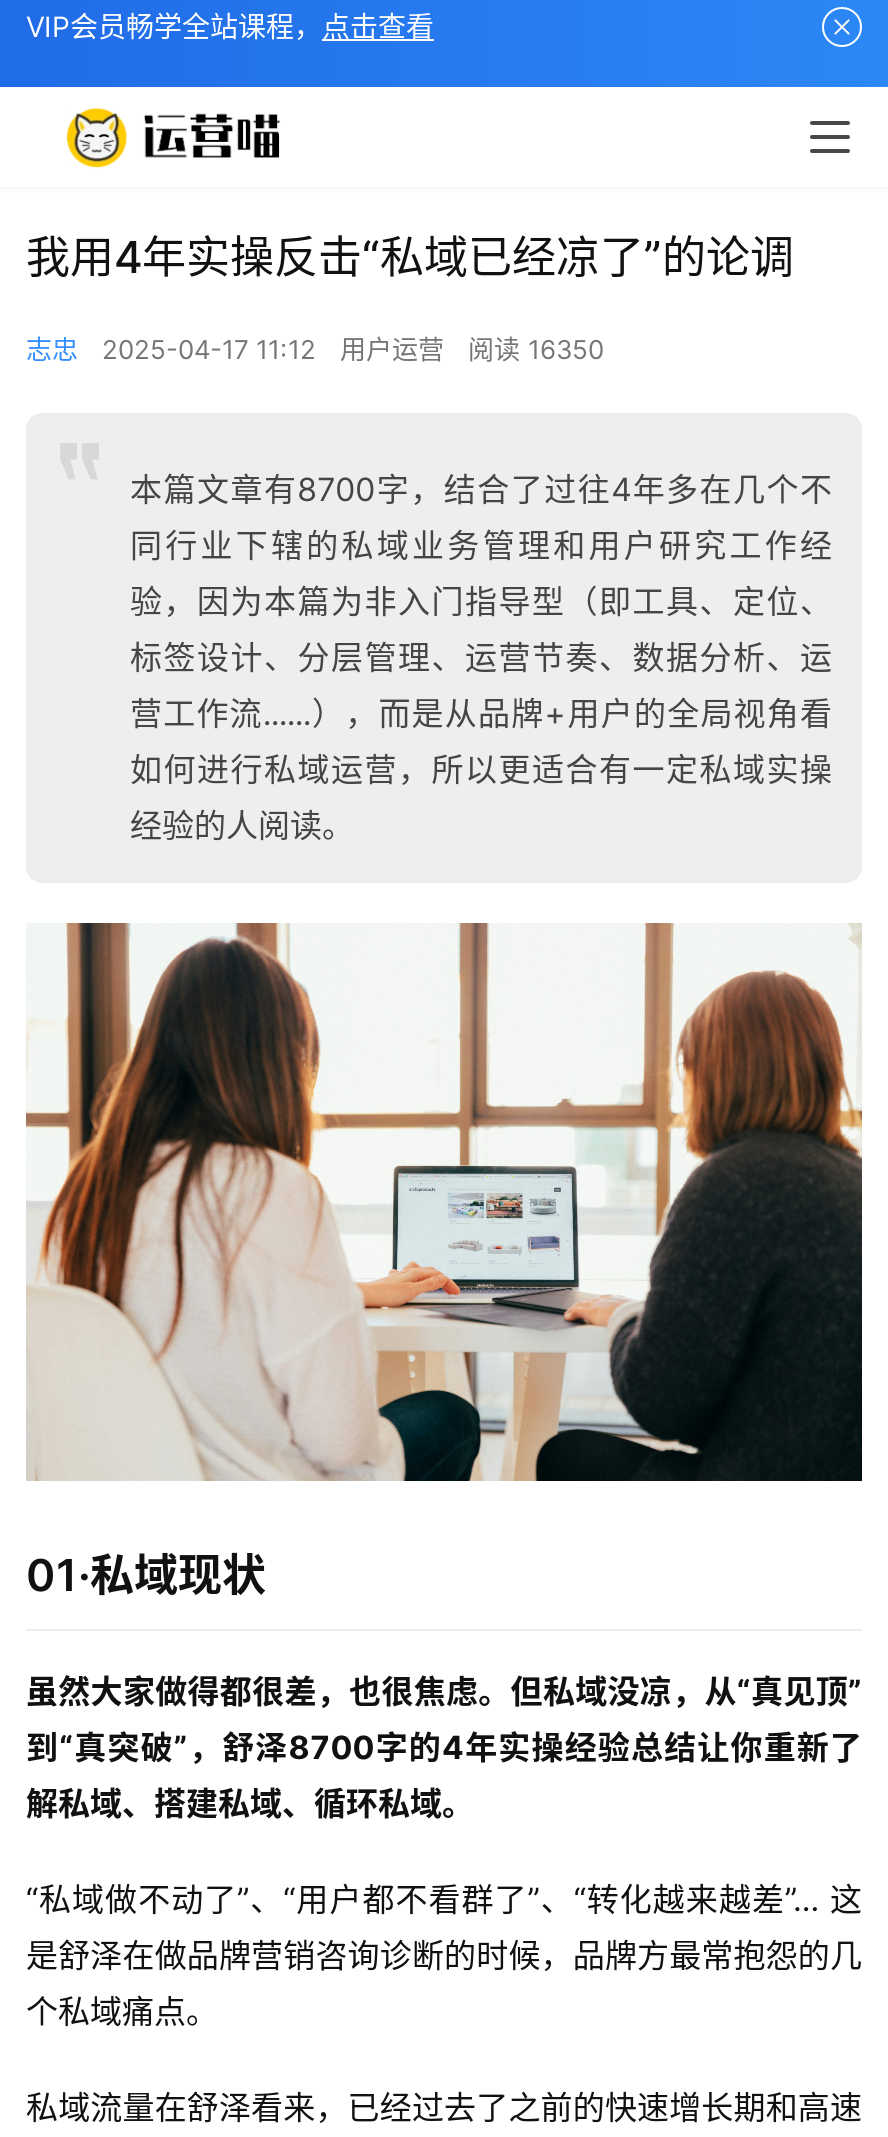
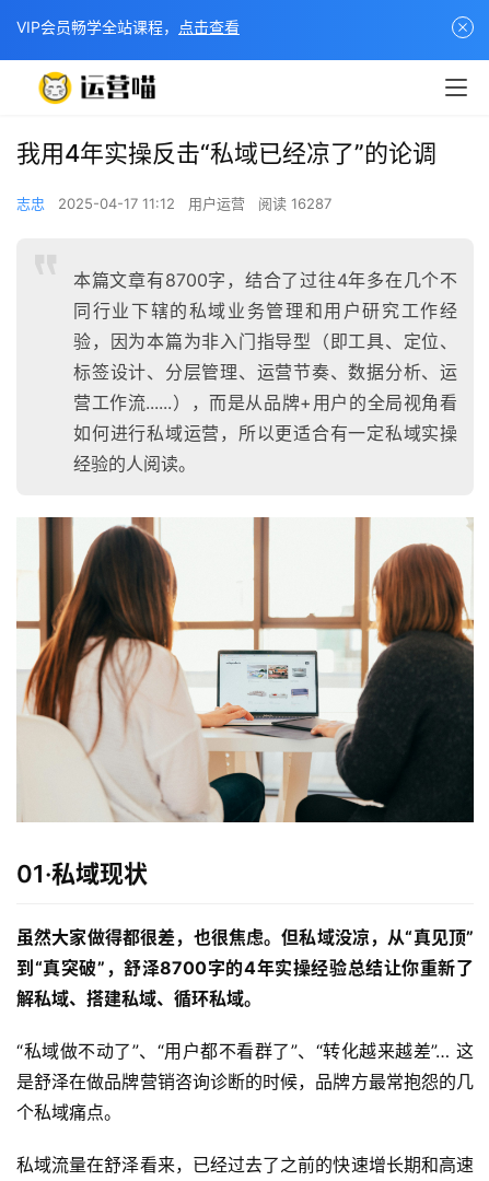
[26,333,604,365] 志忠 2025-04-17 11:12 用户运营 阅读 16350 -> [16,195,331,212] 志忠 2025-04-17 11:12 用户运营 阅读 16287

